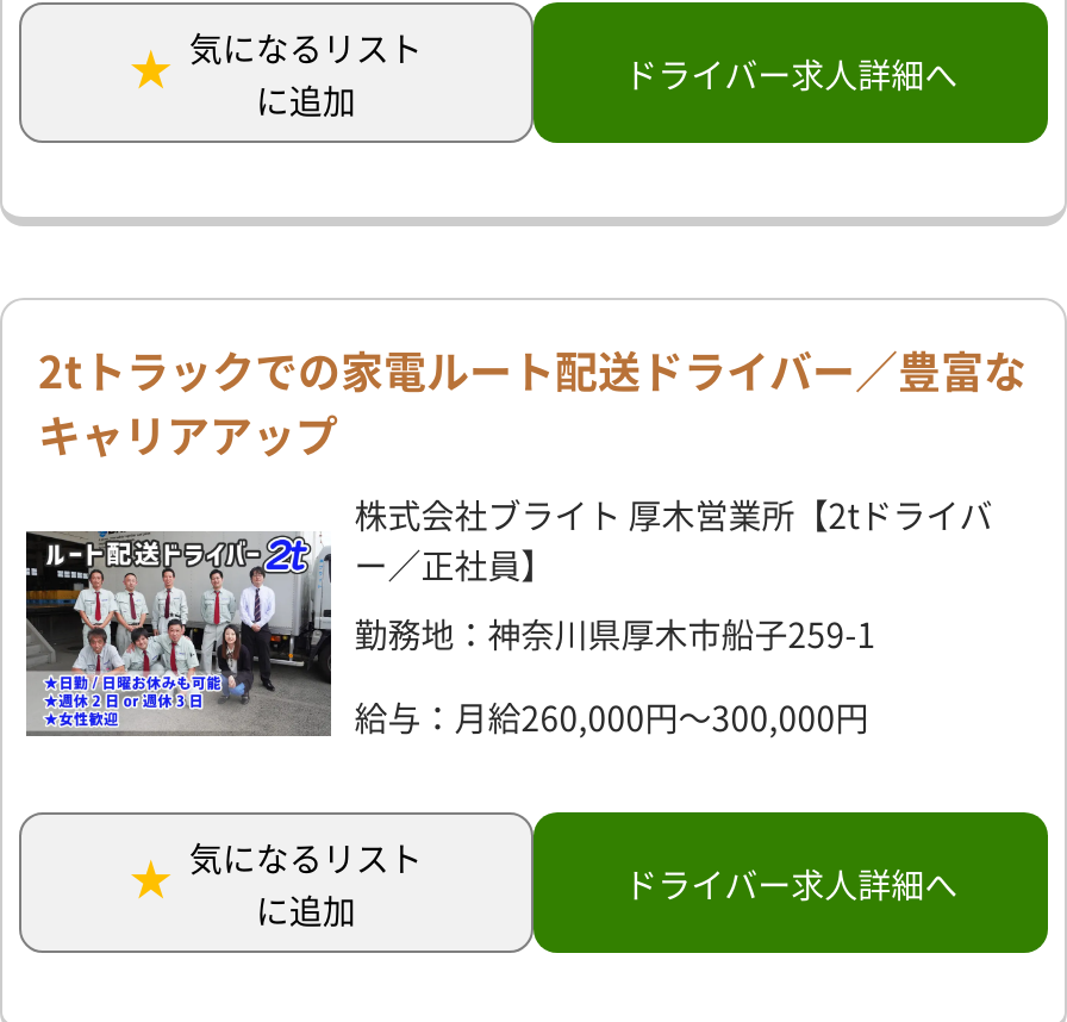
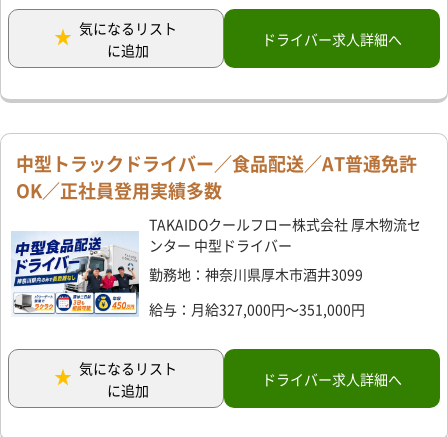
[24,339,1027,739] [image] | 2tトラックでの家電ルート配送ドライバー／豊富な | キャリアアップ | 株式会社ブライト 厚木営業所【2tドライバ | ー／正社員】 | 勤務地：神奈川県厚木市船子259-1 -> [11,150,421,317] [image] | 中型トラックドライバー／食品配送／AT普通免許 | OK／正社員登用実績多数 | TAKAIDOクールフロー株式会社 厚木物流セ | ンター 中型ドライバー | 勤務地：神奈川県厚木市酒井3099
[354,694,869,742] 給与：月給260,000円～300,000円 -> [149,299,365,319] 給与：月給327,000円～351,000円

